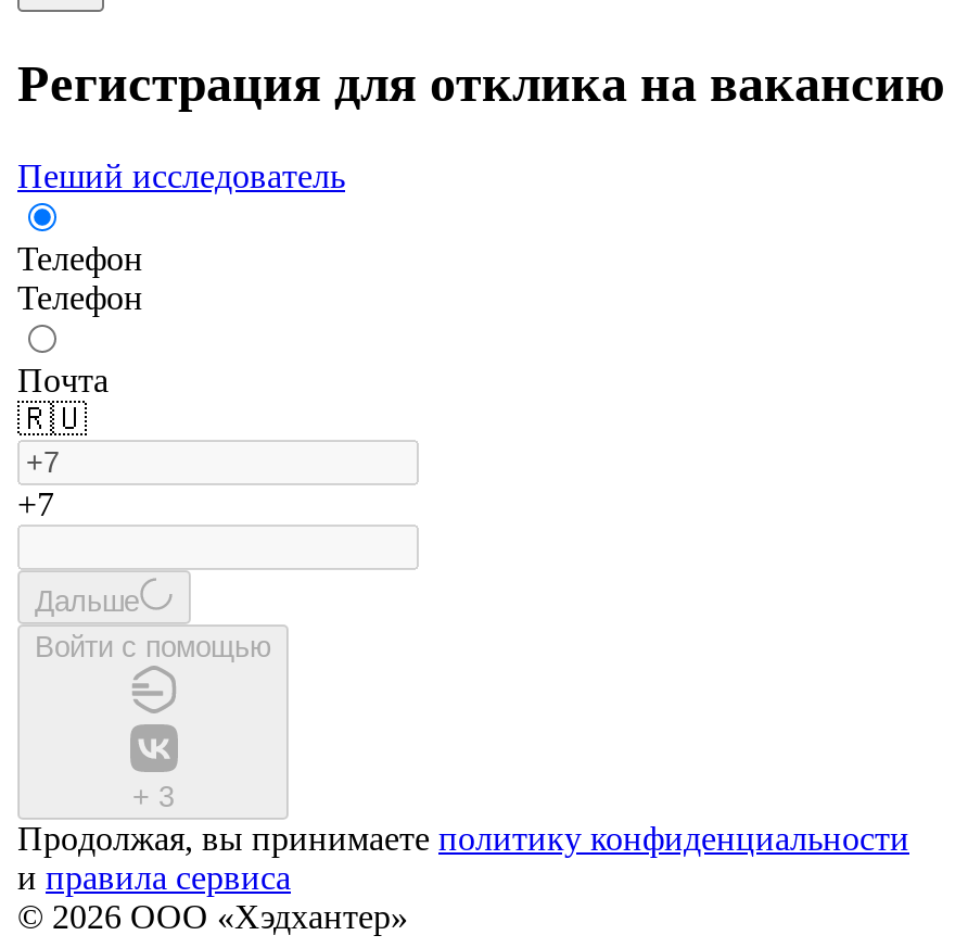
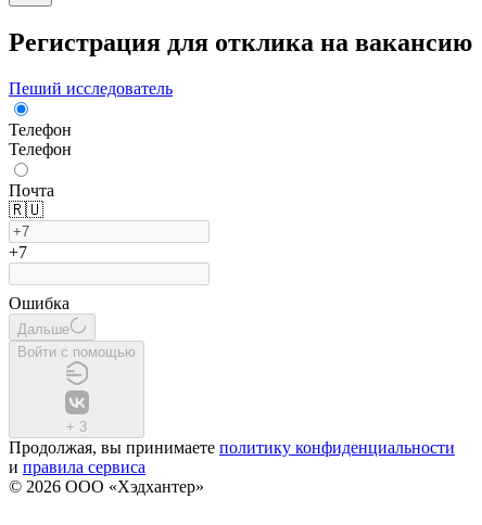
none -> [9,294,69,312] Ошибка

